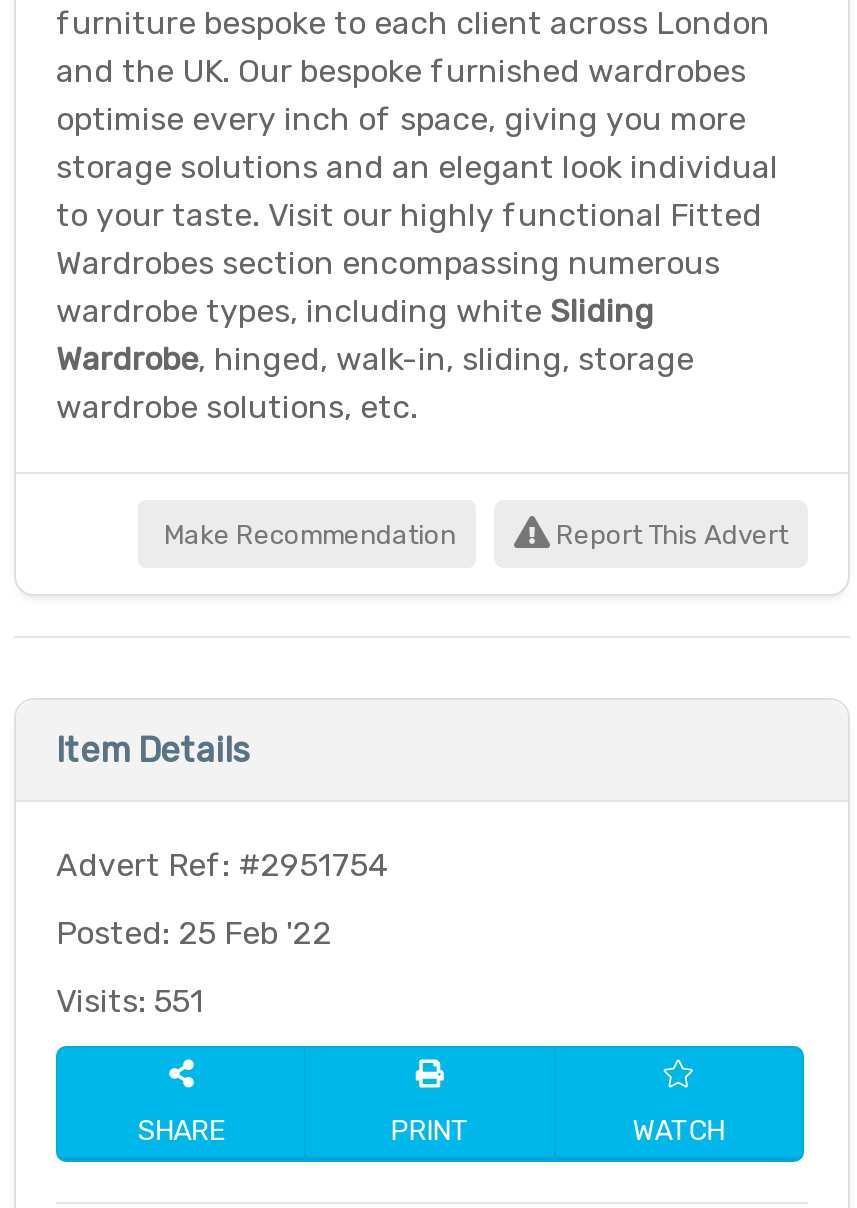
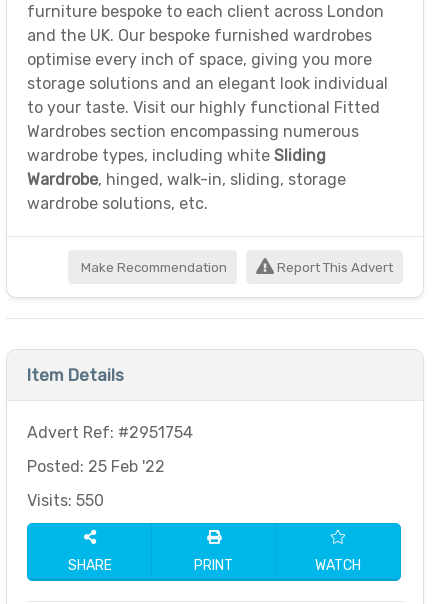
[56,982,204,1020] Visits: 551 -> [27,491,104,510] Visits: 550

